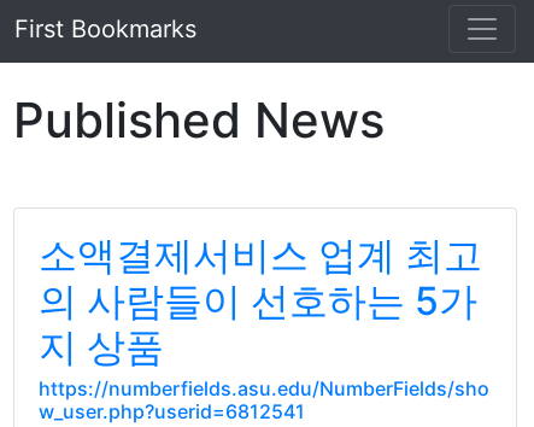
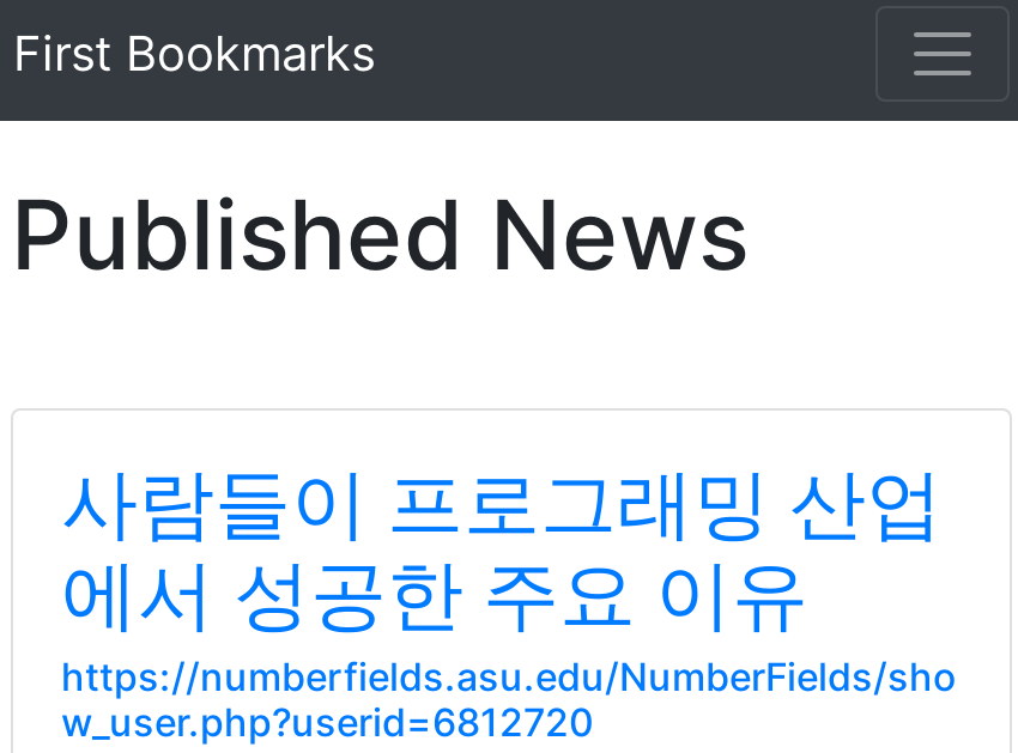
[39,232,482,370] 소액결제서비스 업계 최고 | 의 사람들이 선호하는 5가 | 지 상품 -> [61,456,943,640] 사람들이 프로그래밍 산업 | 에서 성공한 주요 이유
[39,399,305,423] w_user.php?userid=6812541 -> [61,698,593,746] w_user.php?userid=6812720

